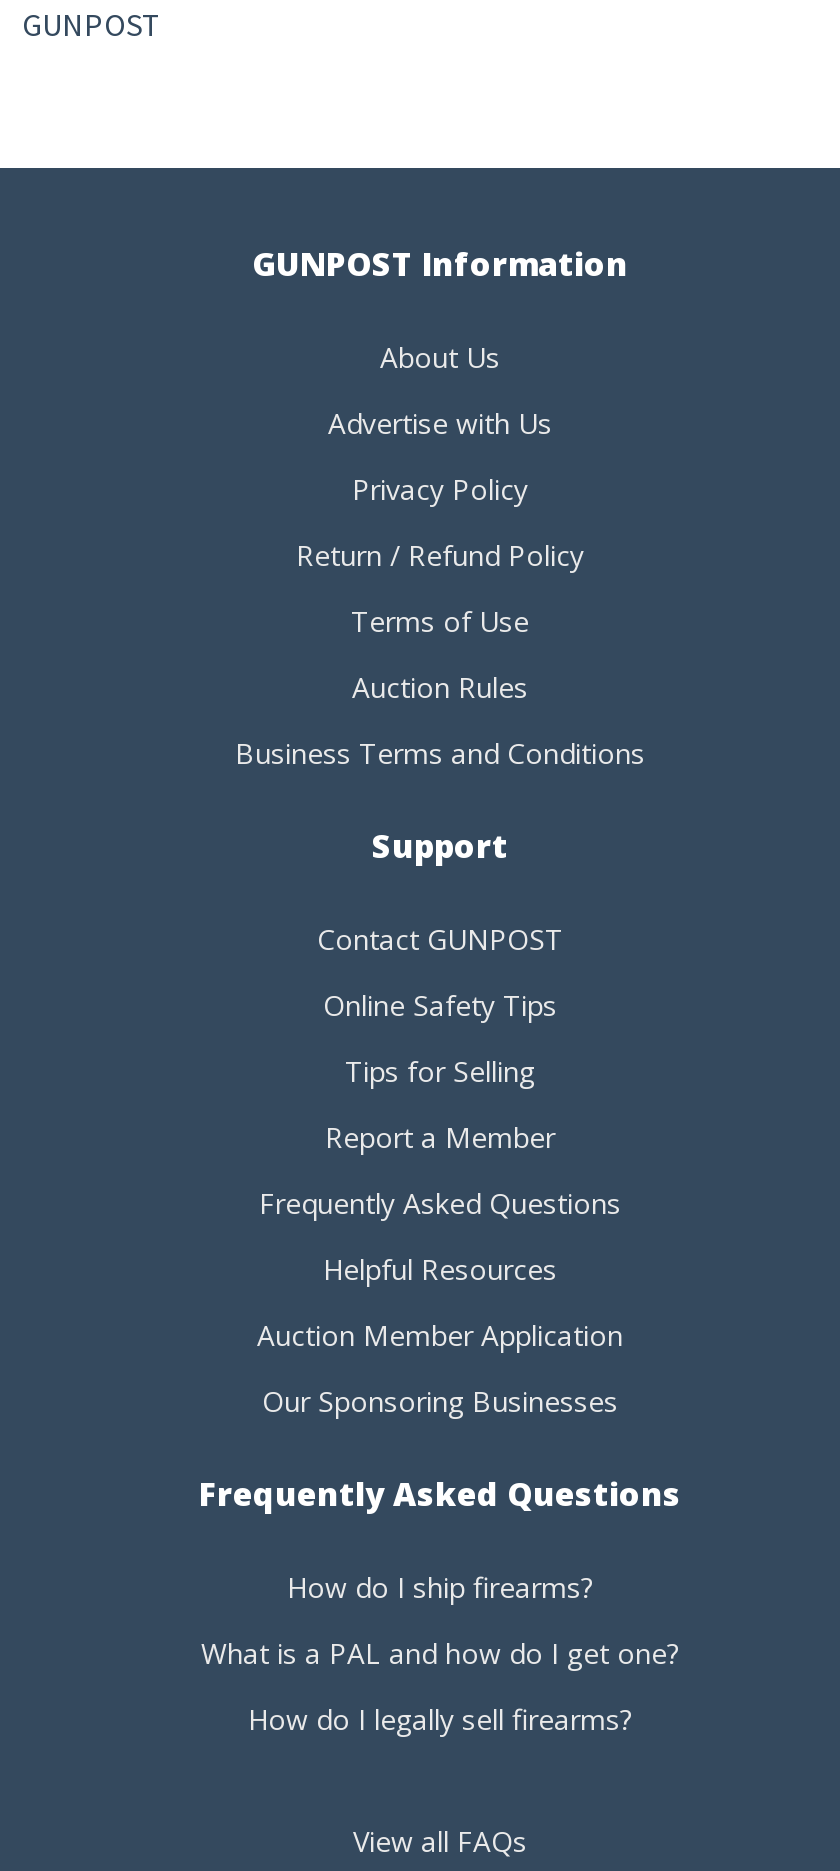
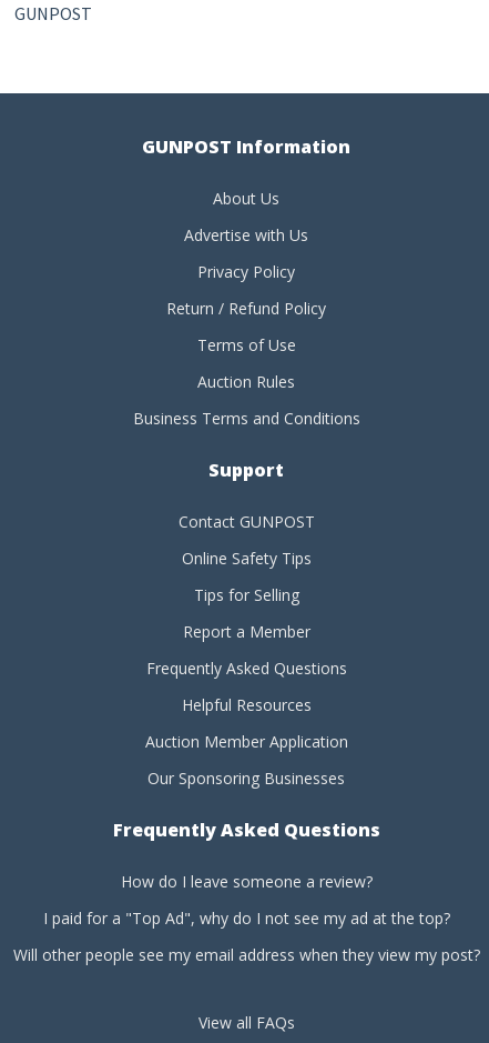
[287,1569,593,1607] How do I ship firearms? -> [120,871,372,892] How do I leave someone a review?
[201,1635,679,1673] What is a PAL and how do I get one? -> [43,908,450,929] I paid for a "Top Ad", why do I not see my ad at the top?
[248,1701,632,1739] How do I legally sell firearms? -> [13,945,480,966] Will other people see my email address when they view my post?

